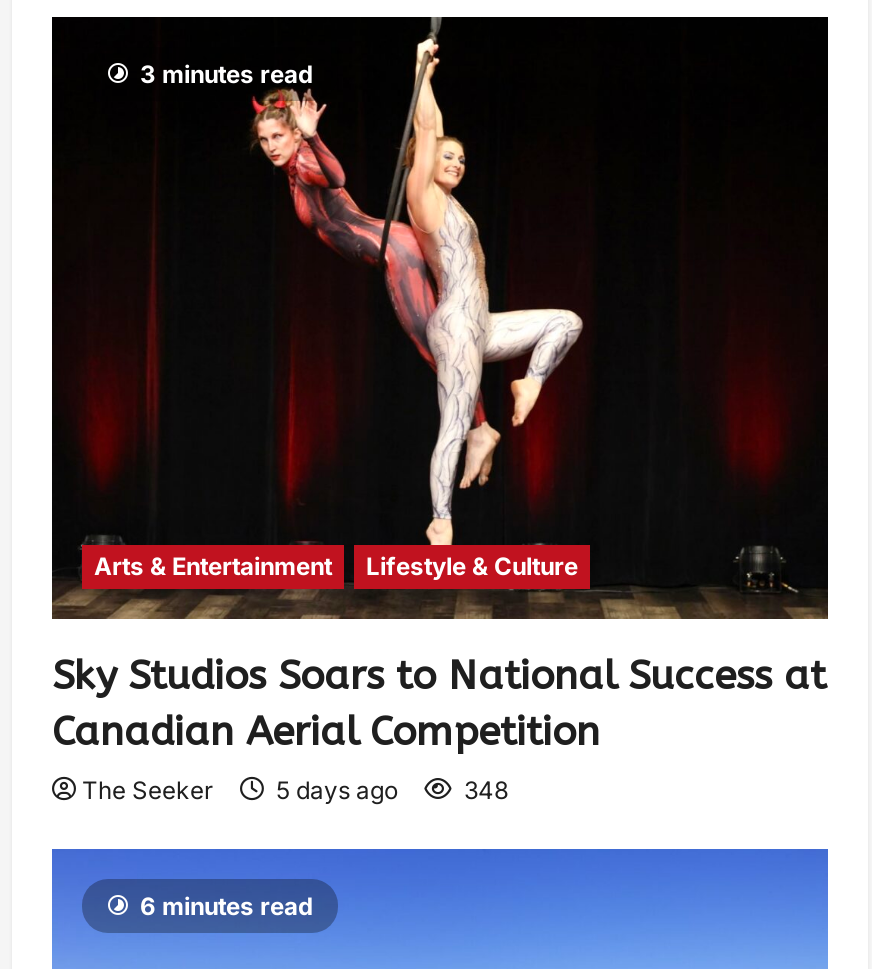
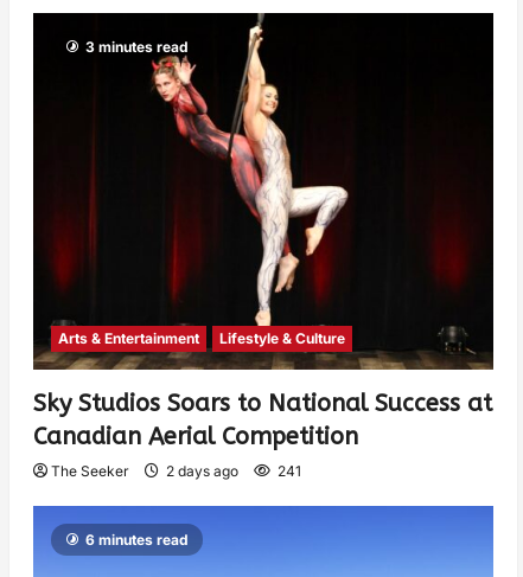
[270,775,404,805] 5 days ago -> [162,462,242,480] 2 days ago
[464,775,508,805] 348 -> [278,462,301,480] 241

